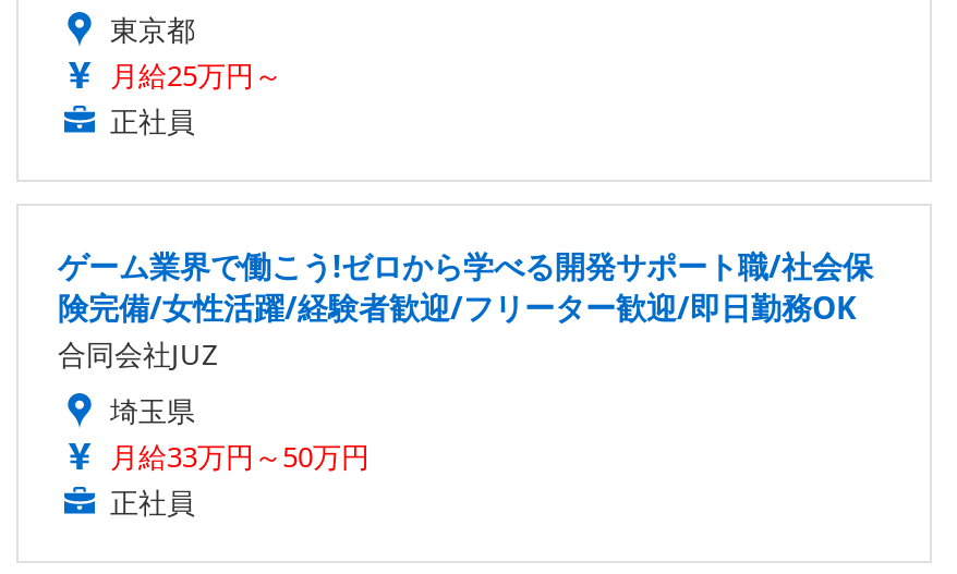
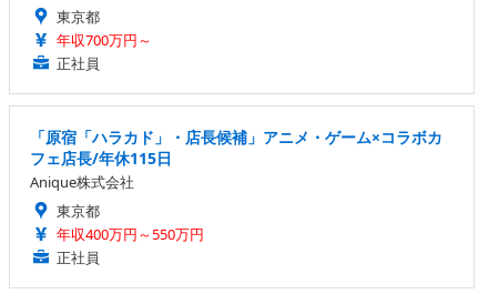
[110,55,282,94] 月給25万円～ -> [57,30,152,50] 年収700万円～
[58,245,873,476] ゲーム業界で働こう!ゼロから学べる開発サポート職/社会保 | 険完備/女性活躍/経験者歓迎/フリーター歓迎/即日勤務OK | 合同会社JUZ | 埼玉県 | 月給33万円～50万円 -> [30,126,442,244] 「原宿「ハラカド」・店長候補」アニメ・ゲーム×コラボカ | フェ店長/年休115日 | Anique株式会社 | 東京都 | 年収400万円～550万円

